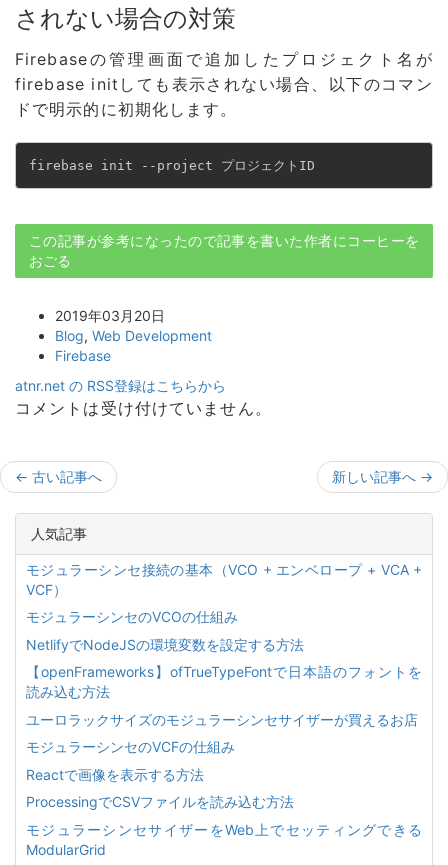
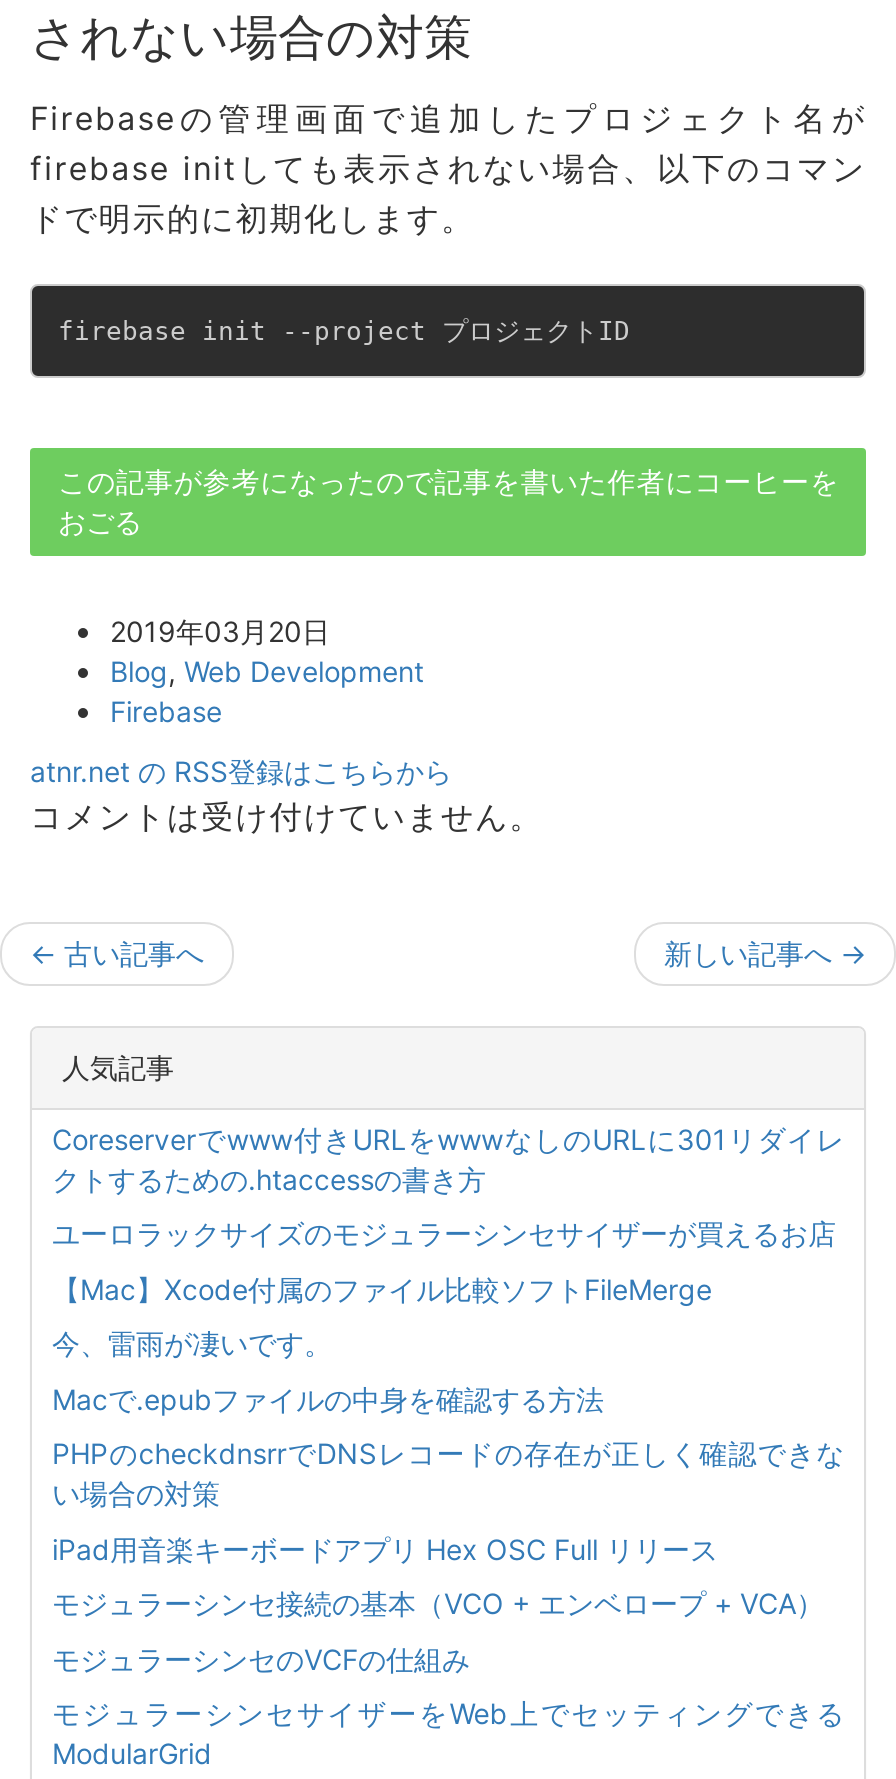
[26,560,422,700] モジュラーシンセ接続の基本（VCO + エンベロープ + VCA + | VCF） | モジュラーシンセのVCOの仕組み | NetlifyでNodeJSの環境変数を設定する方法 | 【openFrameworks】ofTrueTypeFontで日本語のフォントを | 読み込む方法 -> [52,1121,844,1195] Coreserverでwww付きURLをwwwなしのURLに301リダイレ | クトするための.htaccessの書き方
moved [26,710,418,727] -> [52,1216,836,1250]: ユーロラックサイズのモジュラーシンセサイザーが買えるお店
none -> [52,1271,844,1620] 【Mac】Xcode付属のファイル比較ソフトFileMerge | 今、雷雨が凄いです。 | Macで.epubファイルの中身を確認する方法 | PHPのcheckdnsrrでDNSレコードの存在が正しく確認できな | い場合の対策 | iPad用音楽キーボードアプリ Hex OSC Full リリース | モジュラーシンセ接続の基本（VCO + エンベロープ + VCA）
moved [26,738,235,755] -> [52,1641,470,1675]: モジュラーシンセのVCFの仕組み
[26,765,294,810] Reactで画像を表示する方法 | ProcessingでCSVファイルを読み込む方法 -> none

